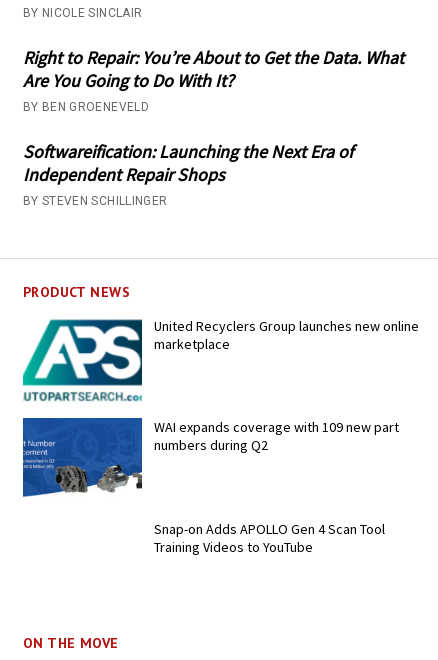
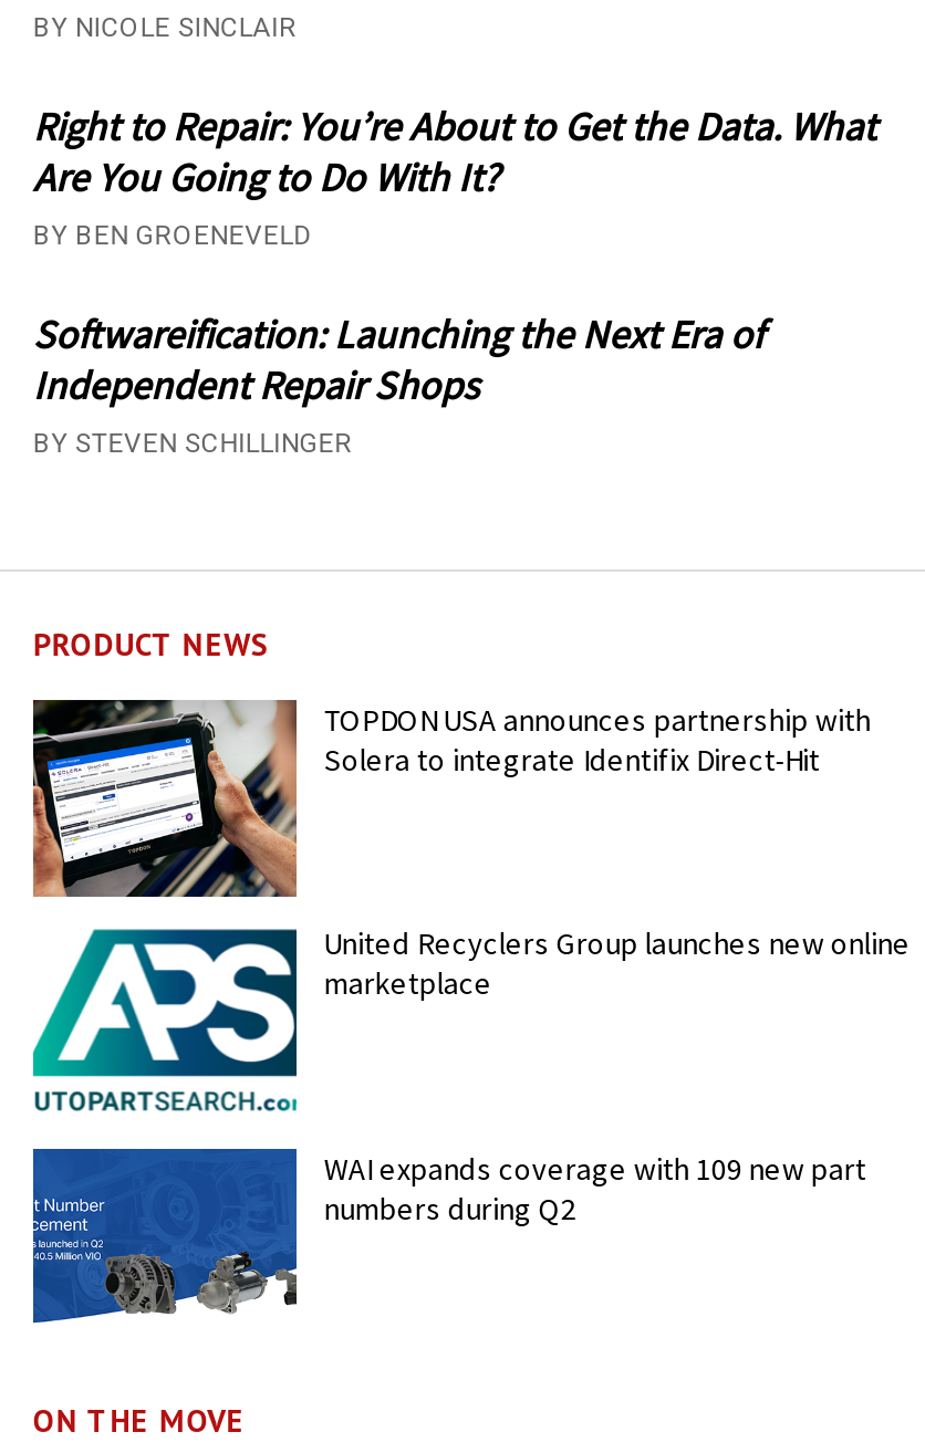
none -> [31,698,870,899] [image] | TOPDON USA announces partnership with | Solera to integrate Identifix Direct-Hit
moved [25,317,419,454] -> [38,924,910,1228]: [image] | United Recyclers Group launches new online | marketplace | WAI expands coverage with 109 new part | numbers during Q2
moved [21,422,143,497] -> [29,1158,299,1324]: [image]
[154,520,385,556] Snap-on Adds APOLLO Gen 4 Scan Tool | Training Videos to YouTube -> none

